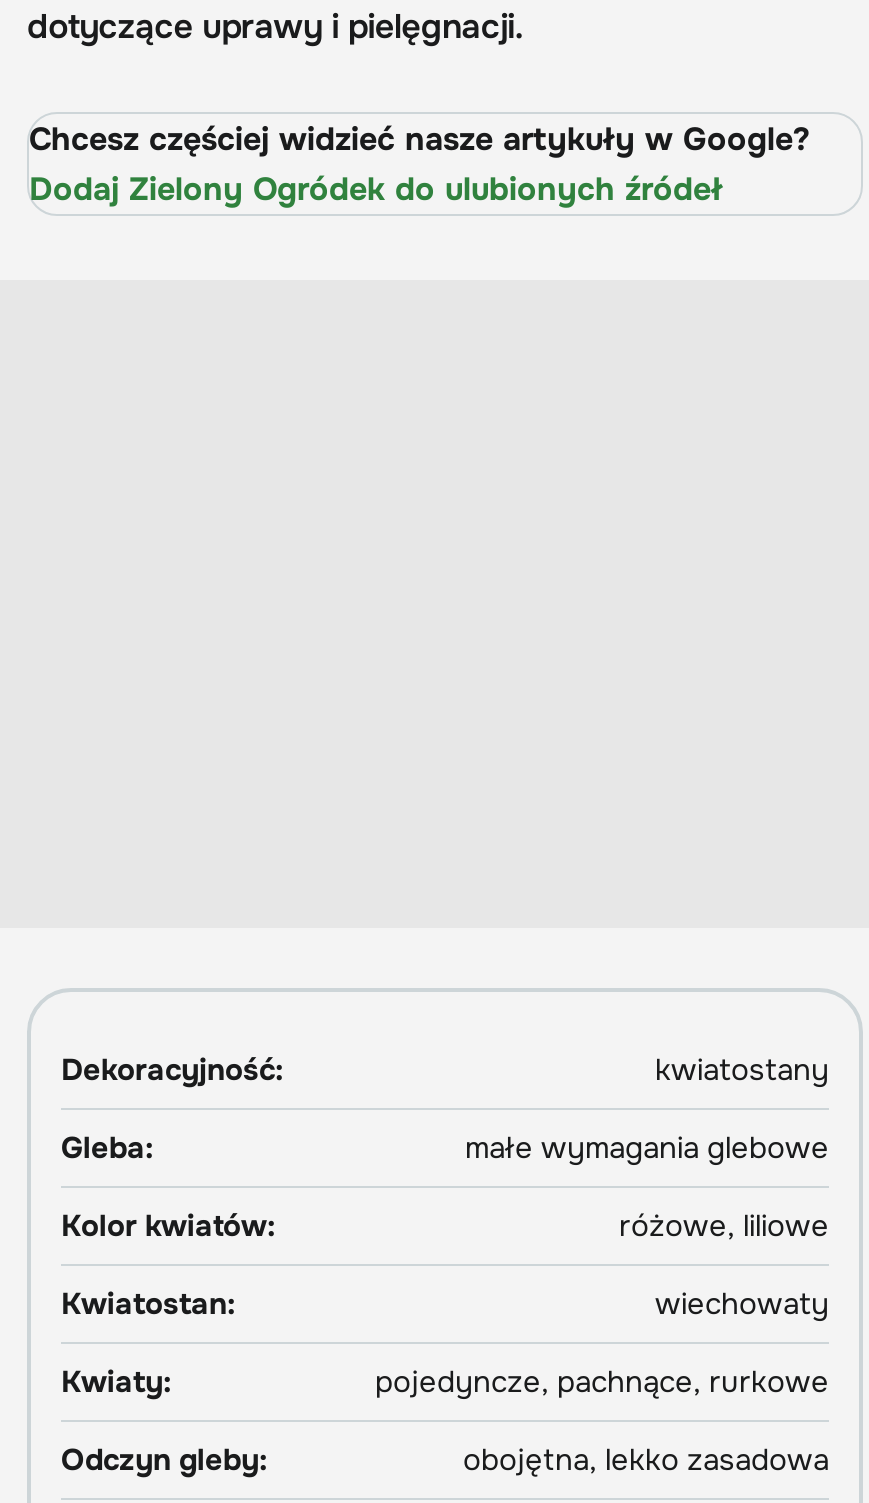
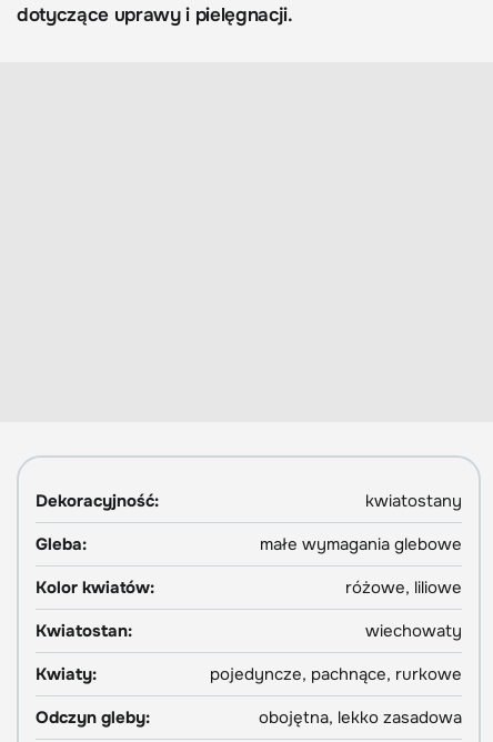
[29,119,809,211] Chcesz częściej widzieć nasze artykuły w Google? | Dodaj Zielony Ogródek do ulubionych źródeł -> none

